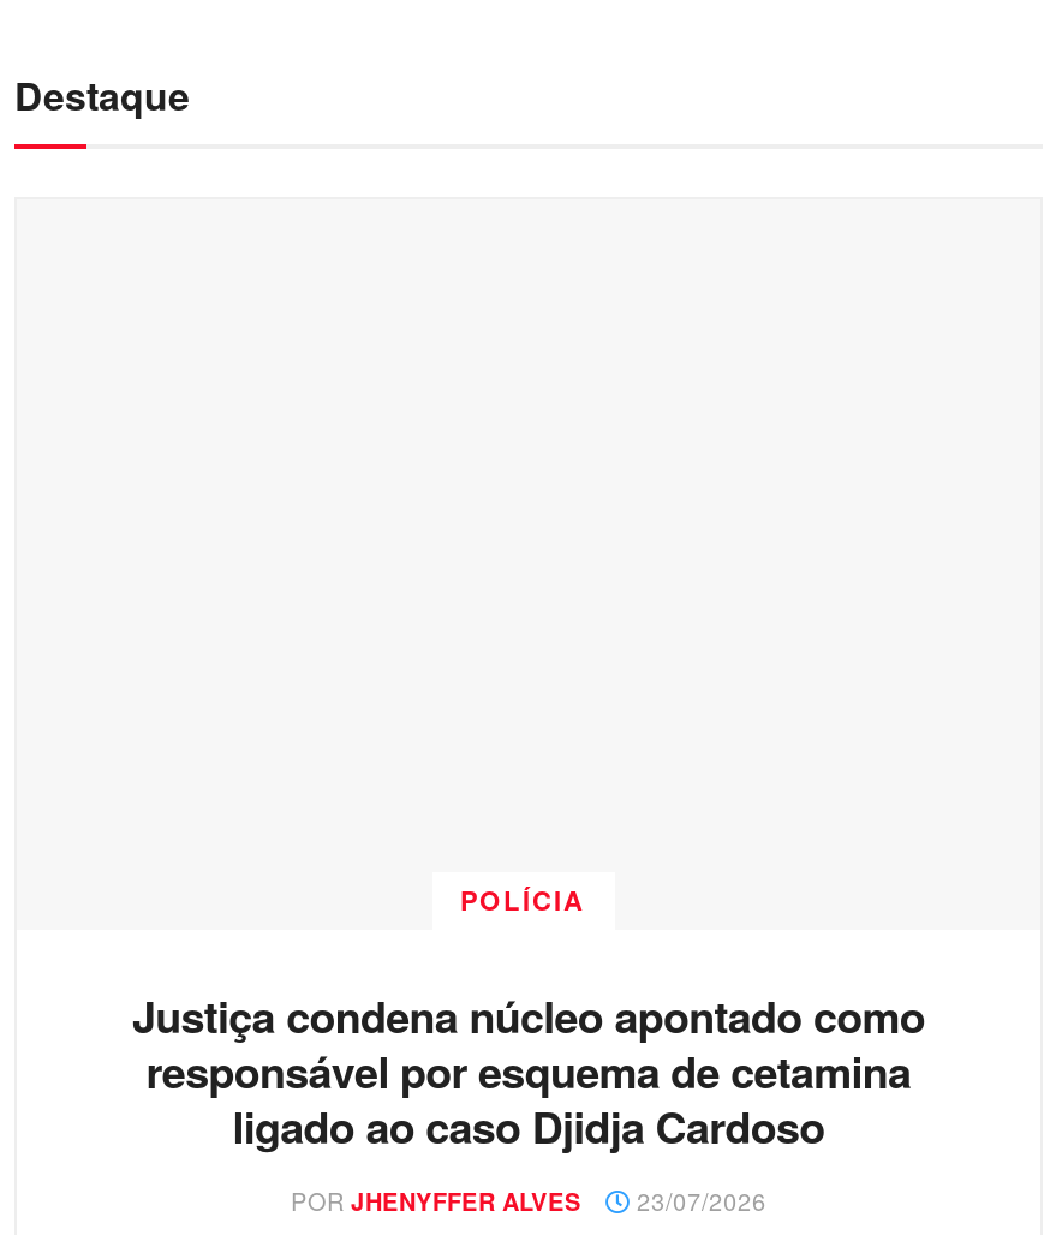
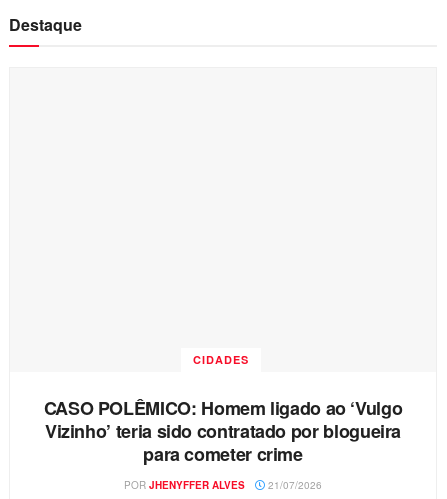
[460,883,585,919] POLÍCIA -> [192,352,248,367] CIDADES
[132,986,925,1159] Justiça condena núcleo apontado como | responsável por esquema de cetamina | ligado ao caso Djidja Cardoso -> [44,395,402,467] CASO POLÊMICO: Homem ligado ao ‘Vulgo | Vizinho’ teria sido contratado por blogueira | para cometer crime
[291,1185,766,1219] POR JHENYFFER ALVES 23/07/2026 -> [124,478,322,492] POR JHENYFFER ALVES 21/07/2026

